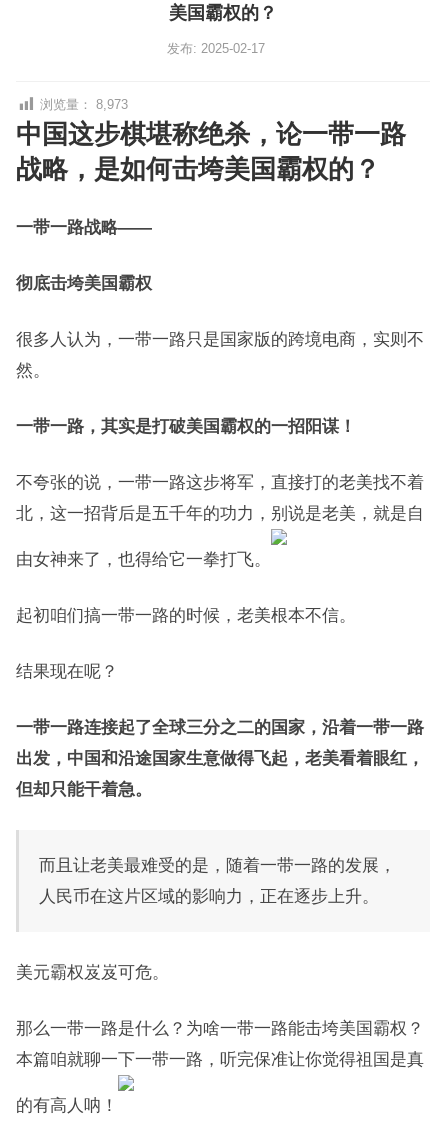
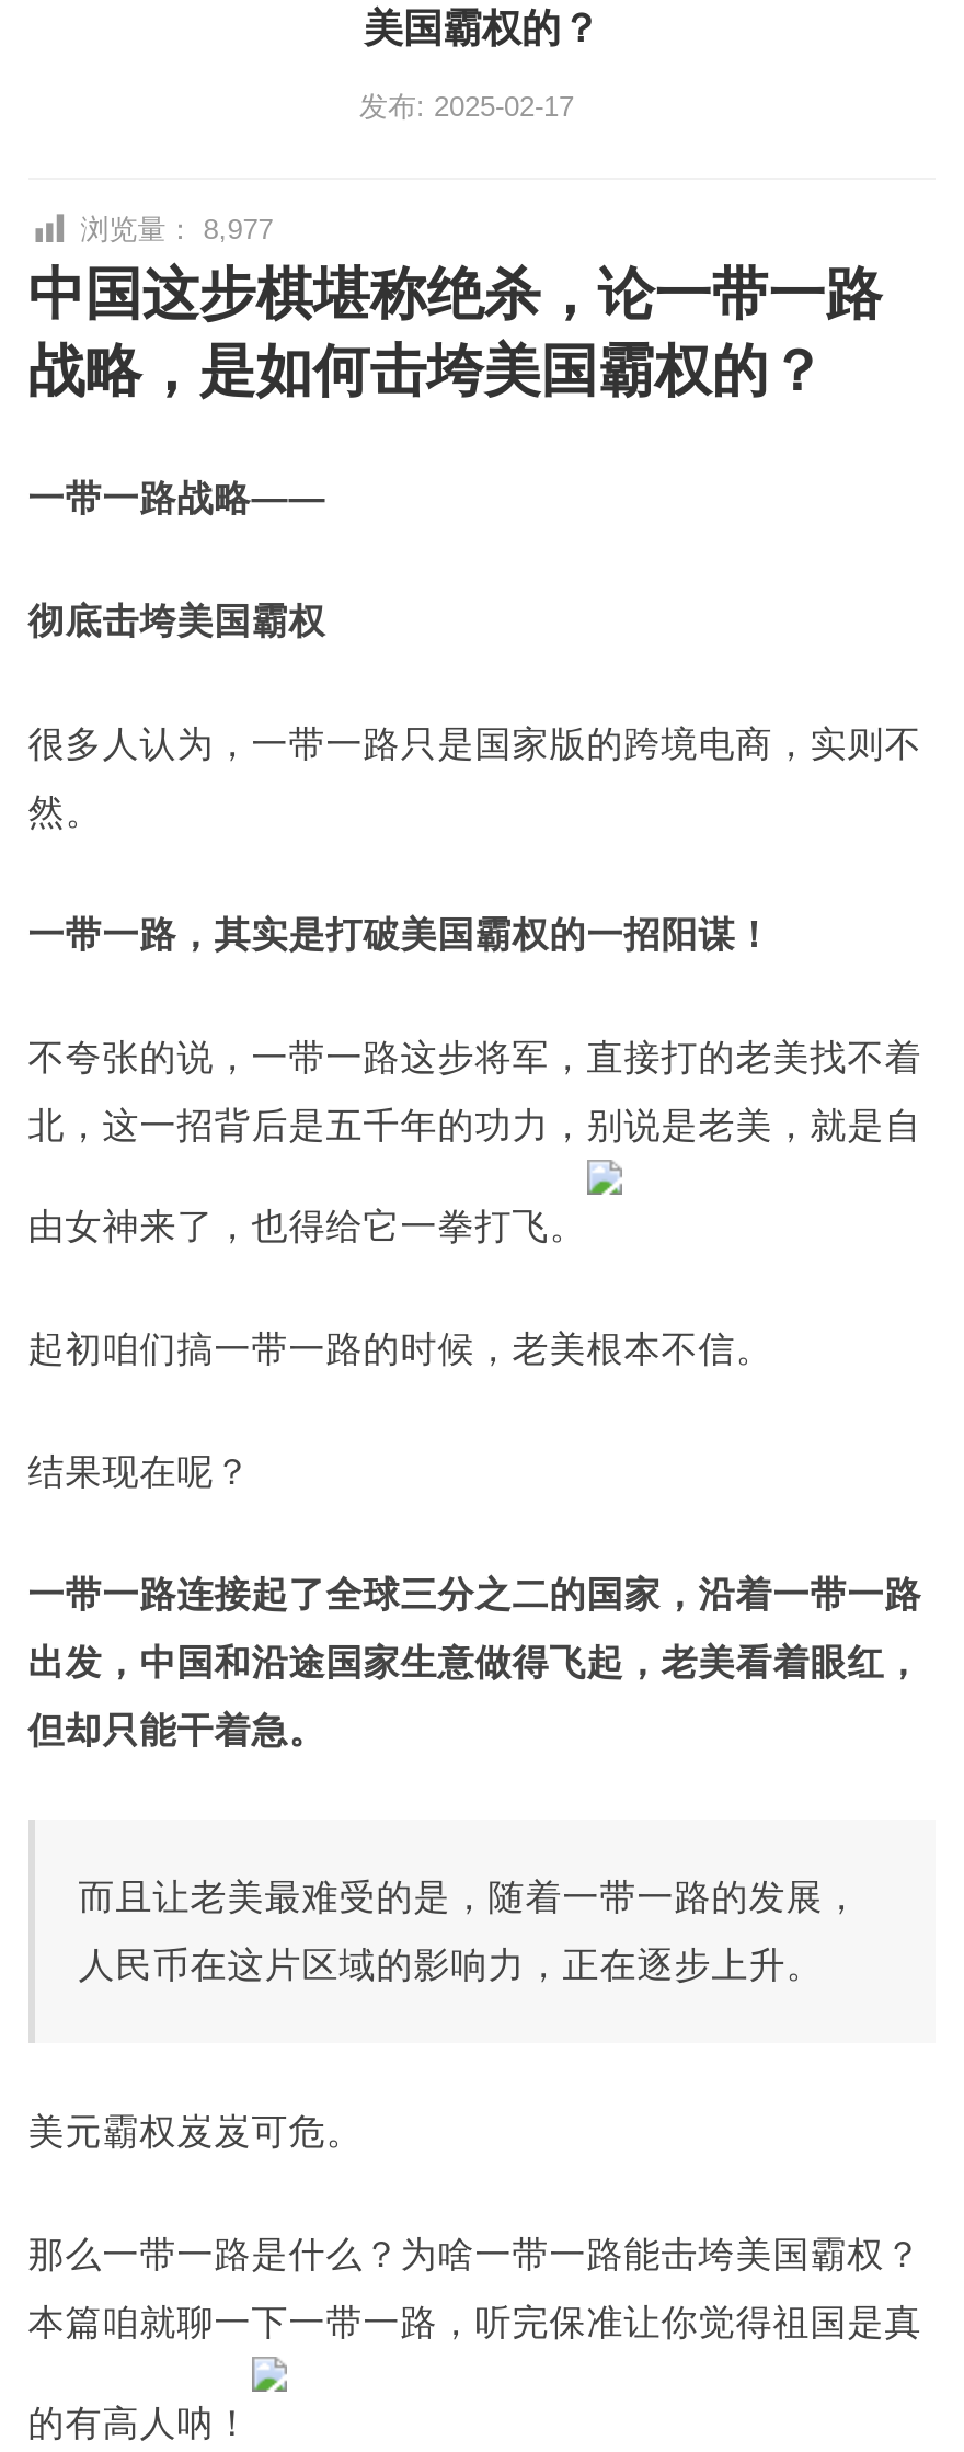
[40,97,128,112] 浏览量： 8,973 -> [80,213,273,246] 浏览量： 8,977

